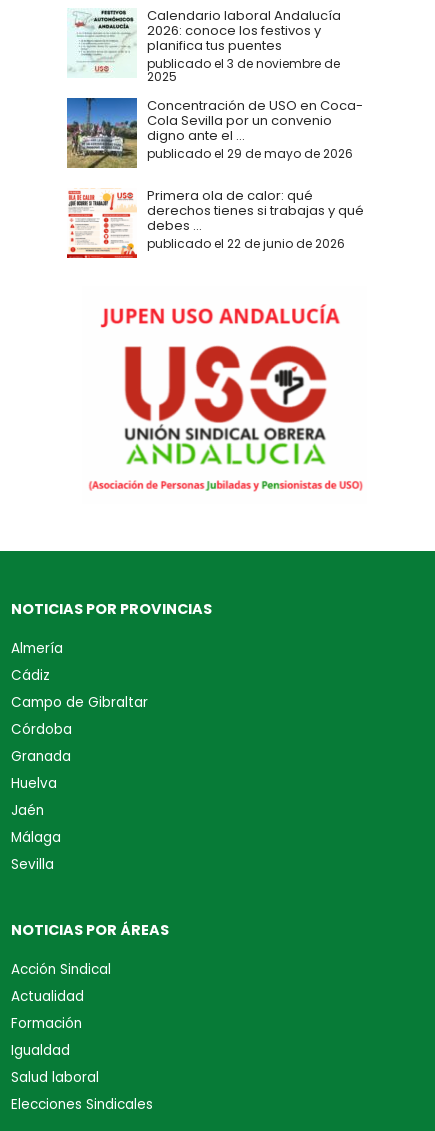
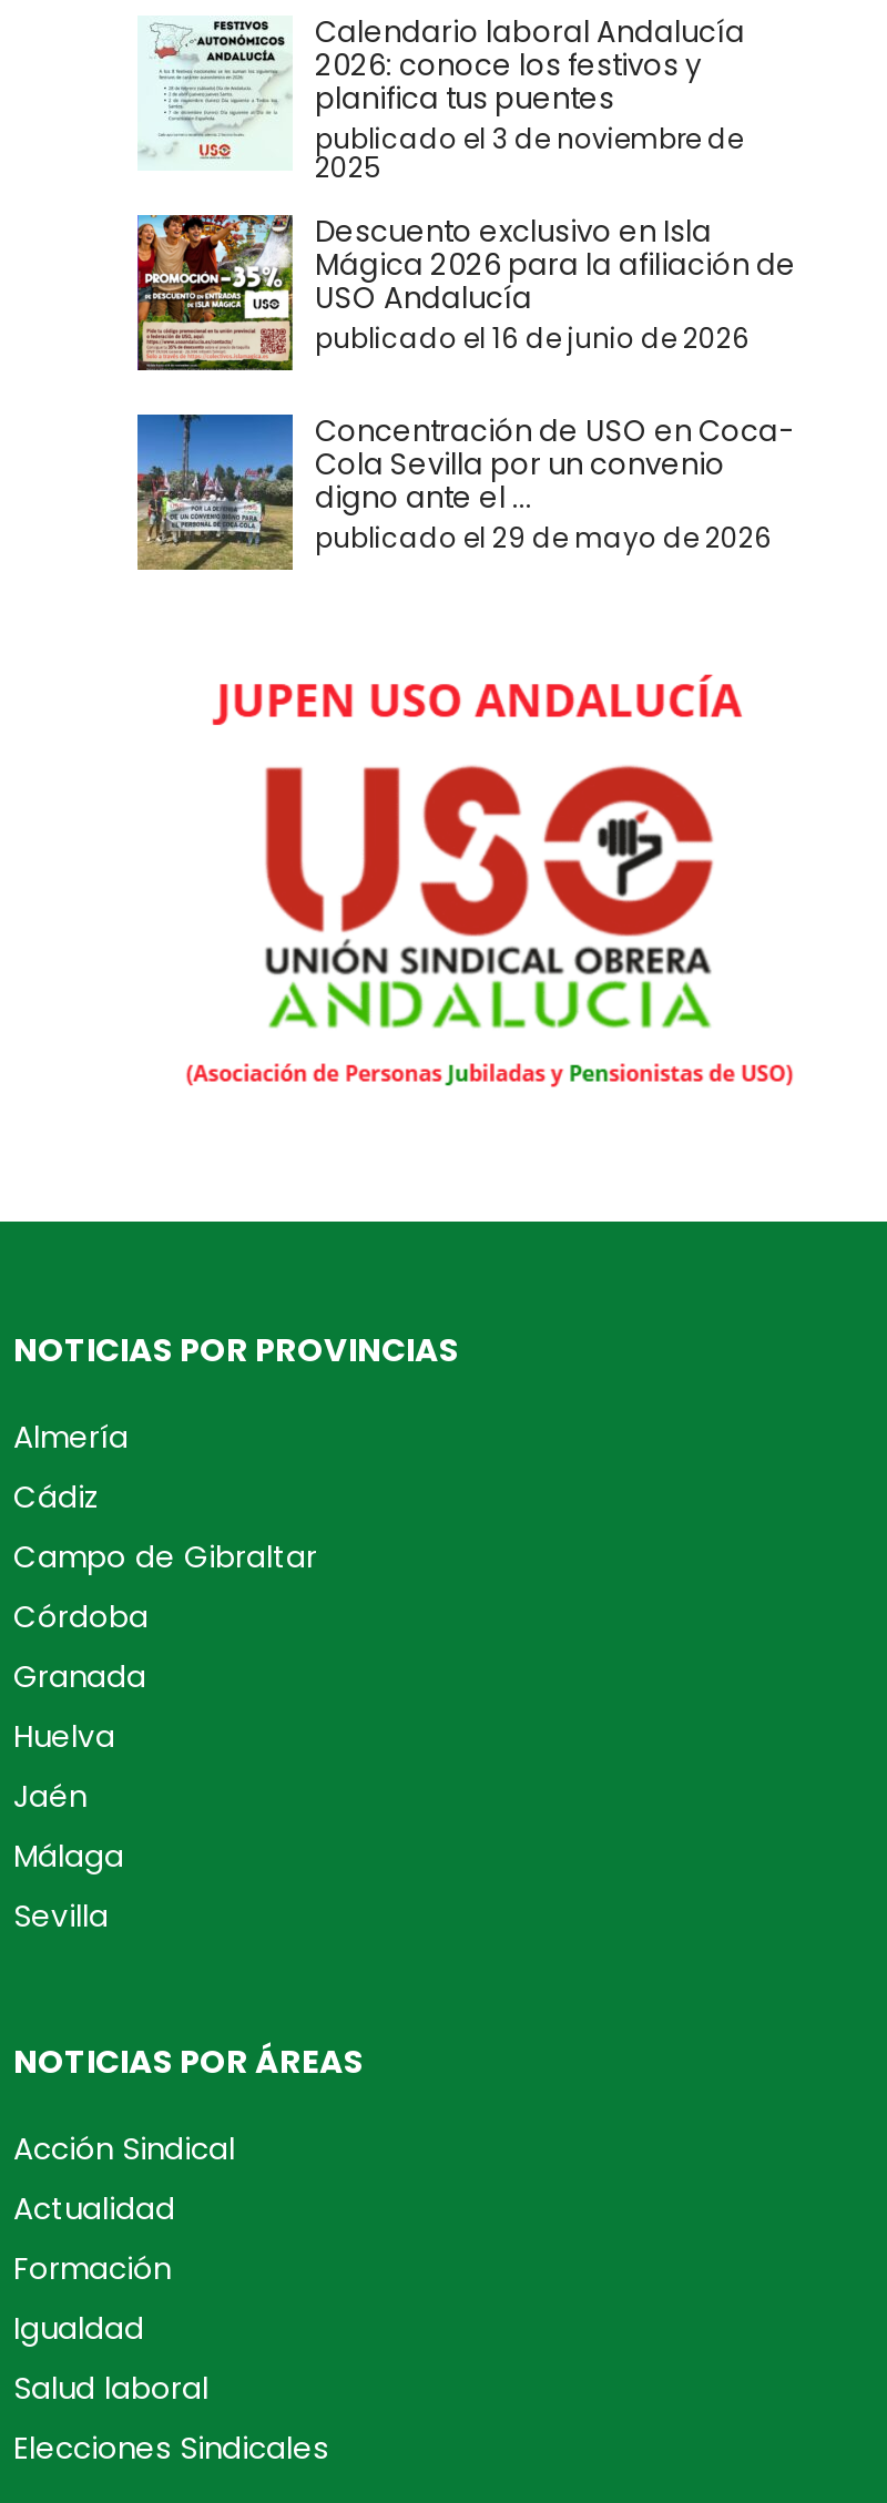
none -> [135,212,796,371] [image] | Descuento exclusivo en Isla | Mágica 2026 para la afiliación de | USO Andalucía | publicado el 16 de junio de 2026
moved [65,96,363,169] -> [133,411,794,573]: [image] | Concentración de USO en Coca- | Cola Sevilla por un convenio | digno ante el ... | publicado el 29 de mayo de 2026
[66,186,364,259] [image] | Primera ola de calor: qué | derechos tienes si trabajas y qué | debes ... | publicado el 22 de junio de 2026 -> none

